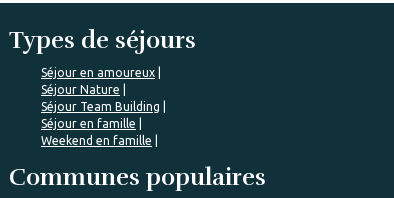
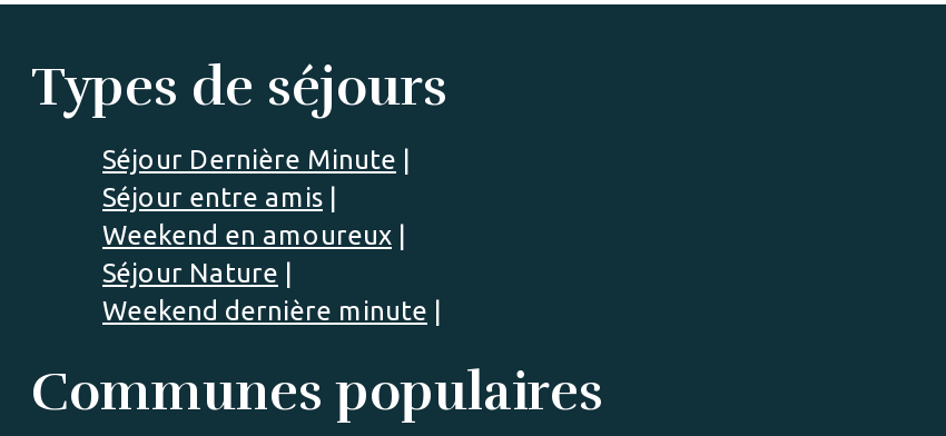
[41,66,155,79] Séjour en amoureux -> [102,145,396,249] Séjour Dernière Minute | Séjour entre amis | Weekend en amoureux
moved [41,83,120,96] -> [102,258,278,287]: Séjour Nature
[41,100,160,147] Séjour Team Building | Séjour en famille | Weekend en famille -> [102,296,427,325] Weekend dernière minute

